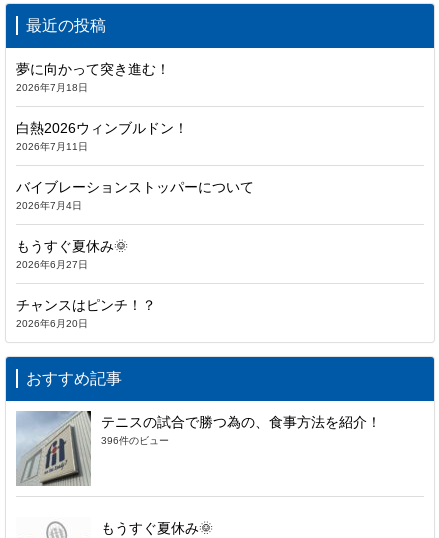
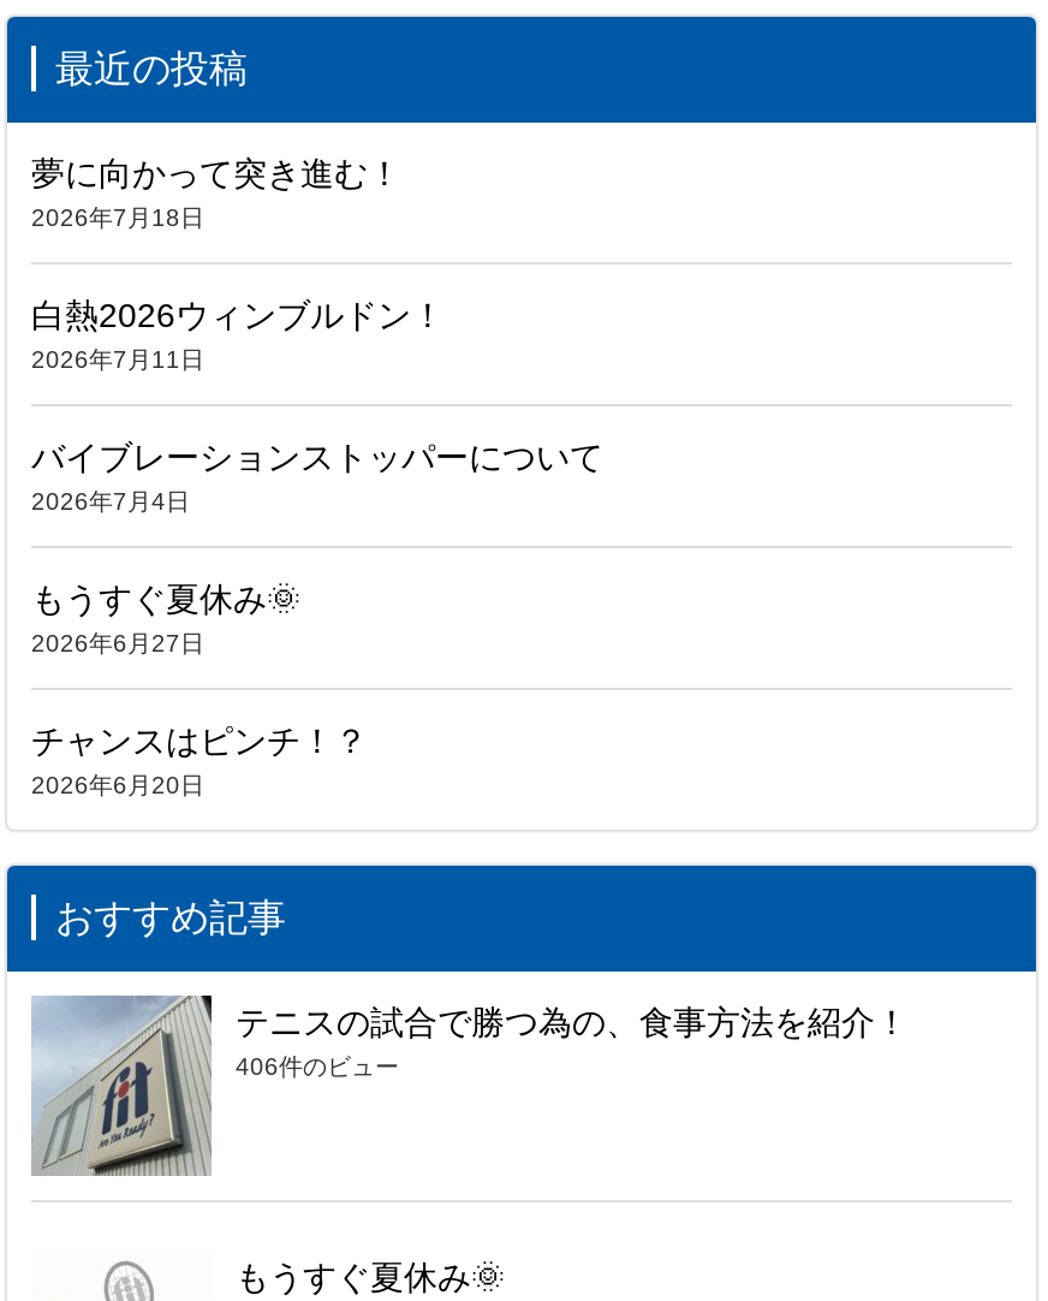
[101,435,169,446] 396件のビュー -> [236,1053,399,1079] 406件のビュー

